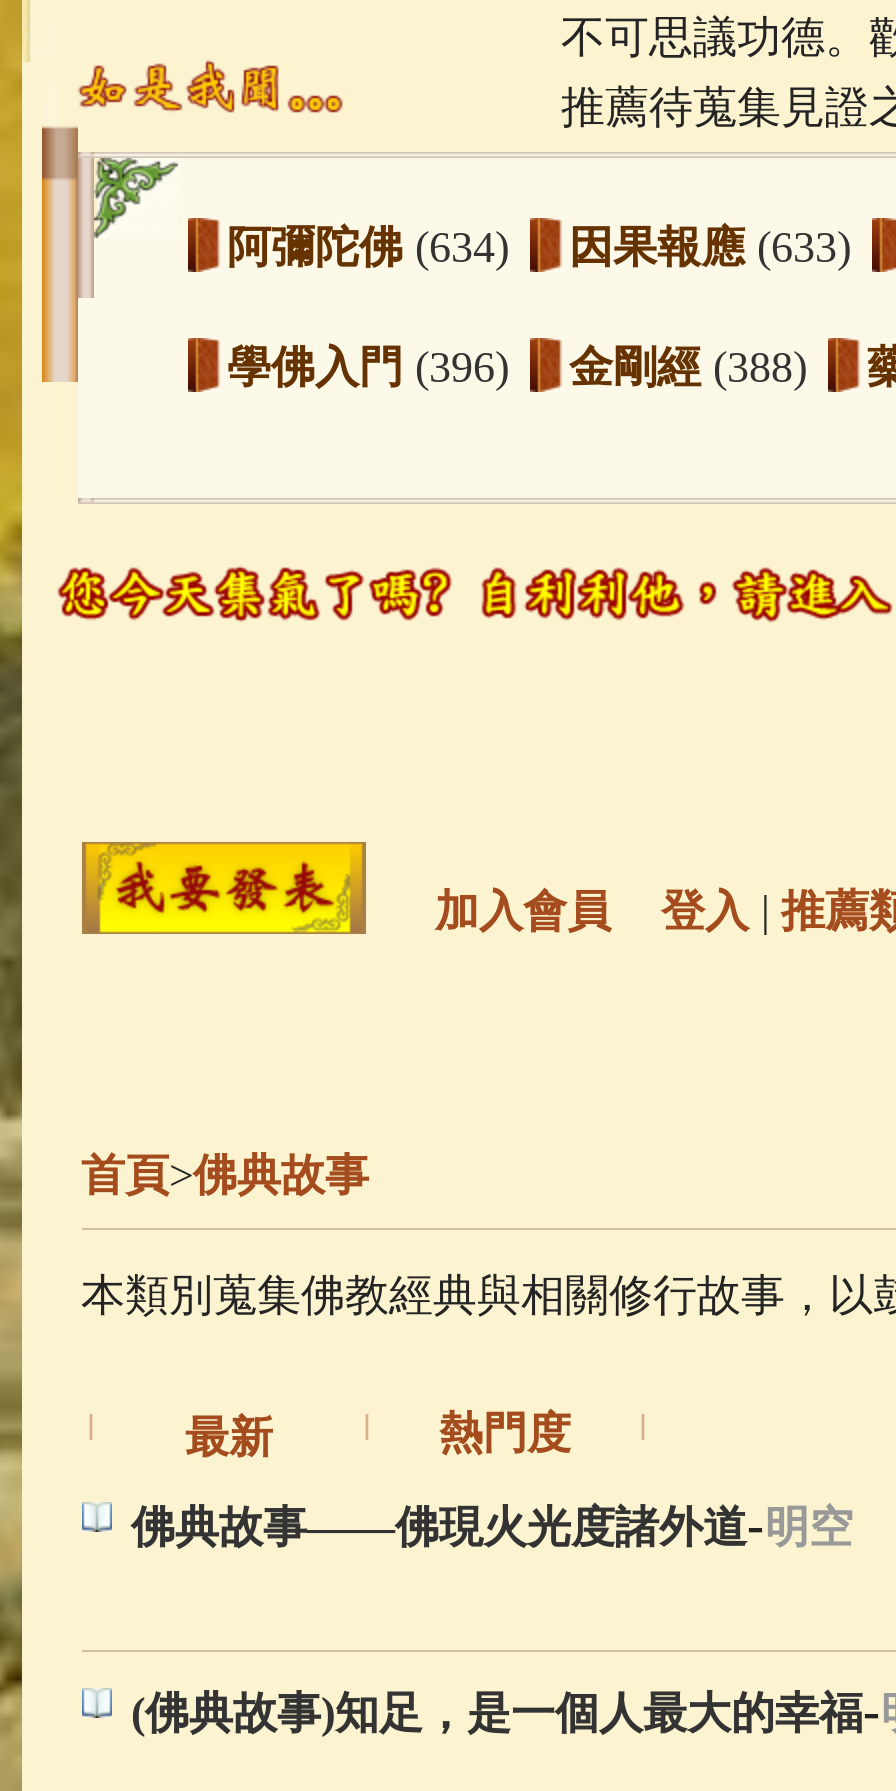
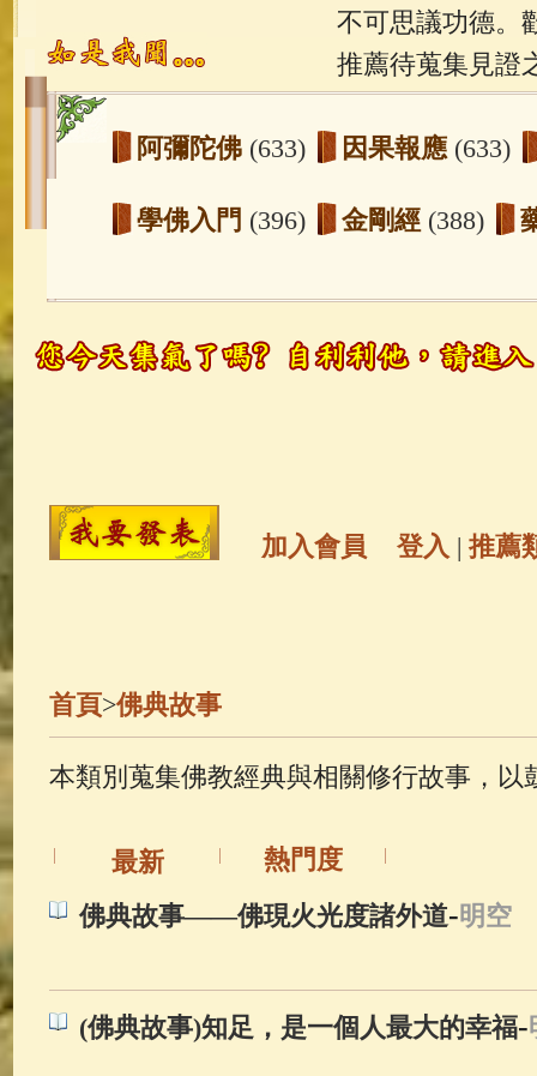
[227,222,851,272] 阿彌陀佛(634) 因果報應(633) -> [136,133,510,163] 阿彌陀佛(633) 因果報應(633)

